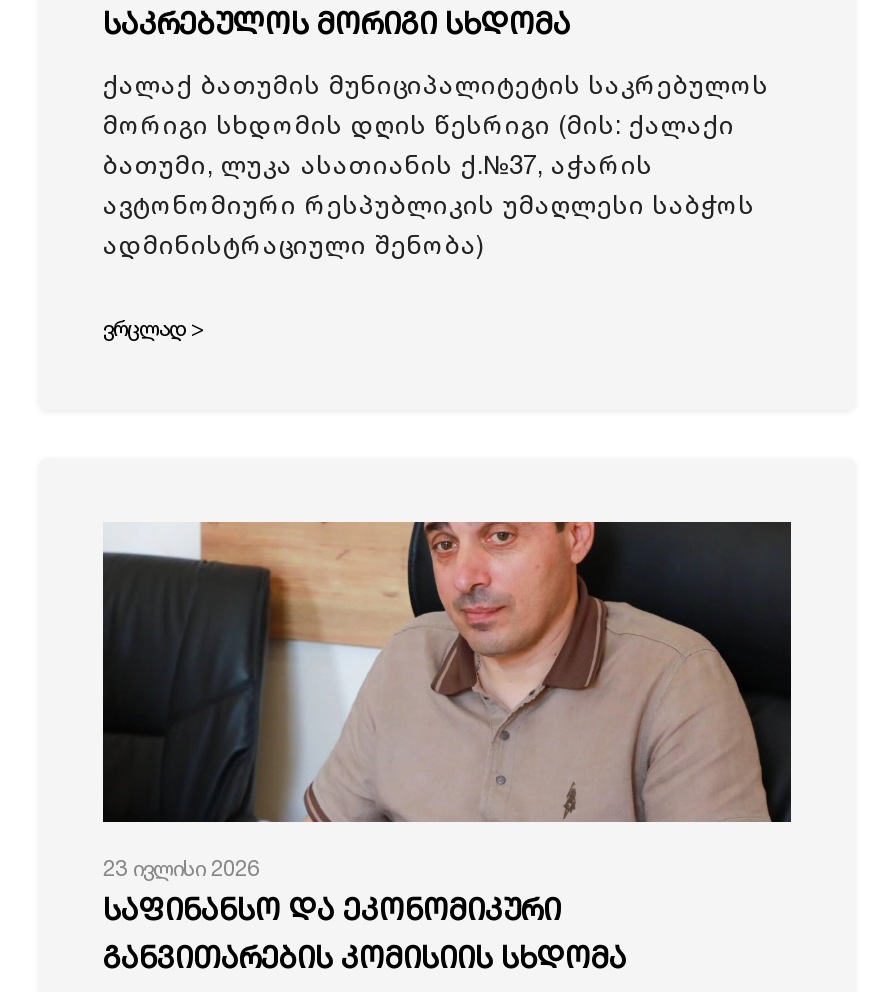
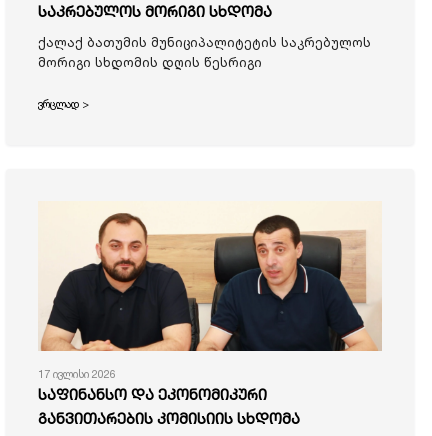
[103,109,755,261] მორიგი სხდომის დღის წესრიგი (მის: ქალაქი | ბათუმი, ლუკა ასათიანის ქ.№37, აჭარის | ავტონომიური რესპუბლიკის უმაღლესი საბჭოს | ადმინისტრაციული შენობა) -> [38,54,262,70] მორიგი სხდომის დღის წესრიგი
[101,520,793,883] [image] | 23 ივლისი 2026 -> [38,201,382,381] [image] | 17 ივლისი 2026

